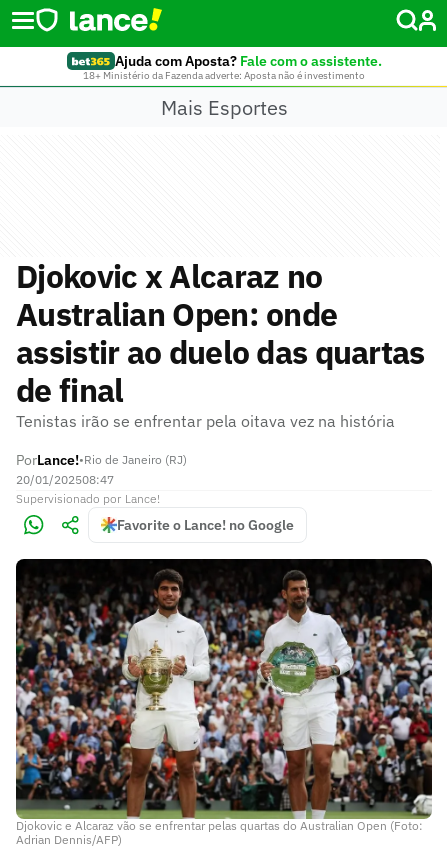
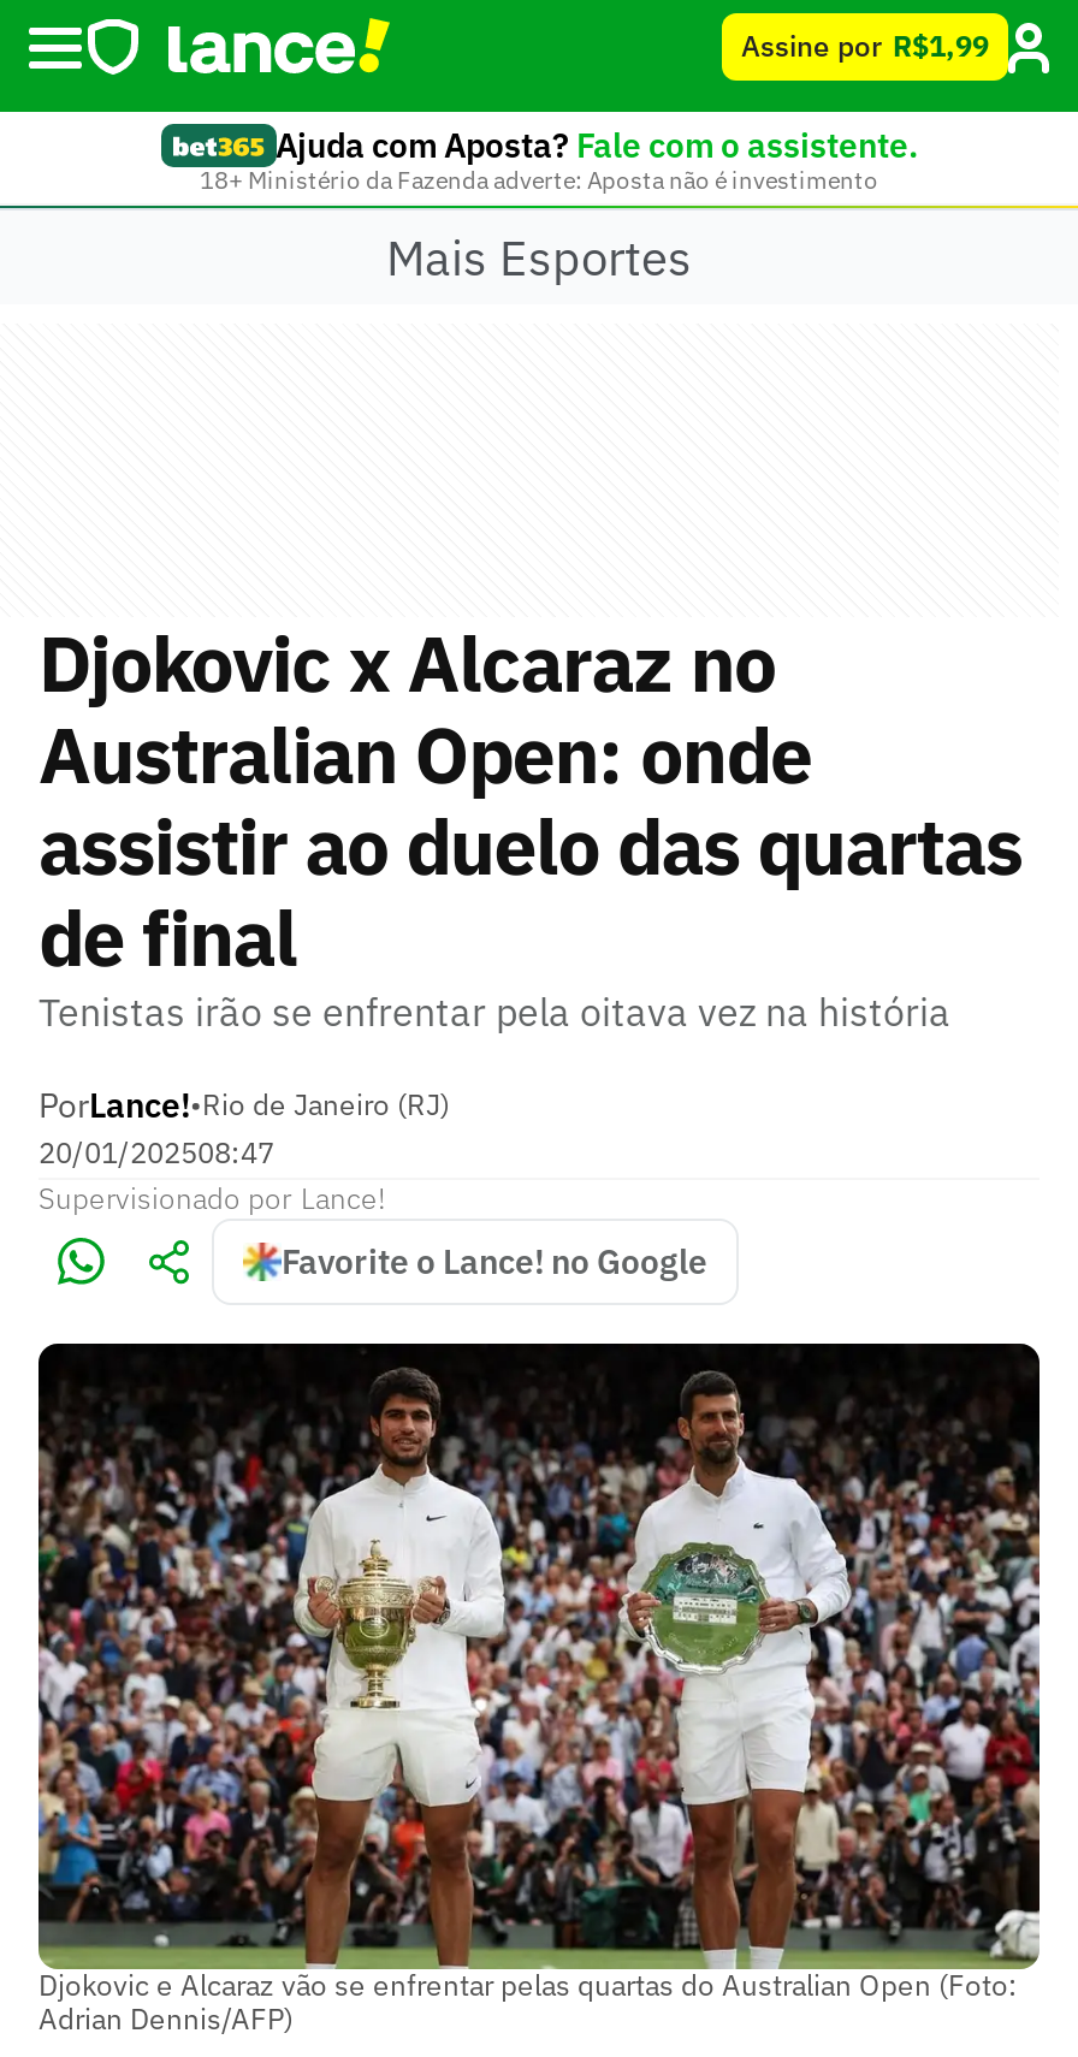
none -> [741,28,989,64] Assine por R$1,99

